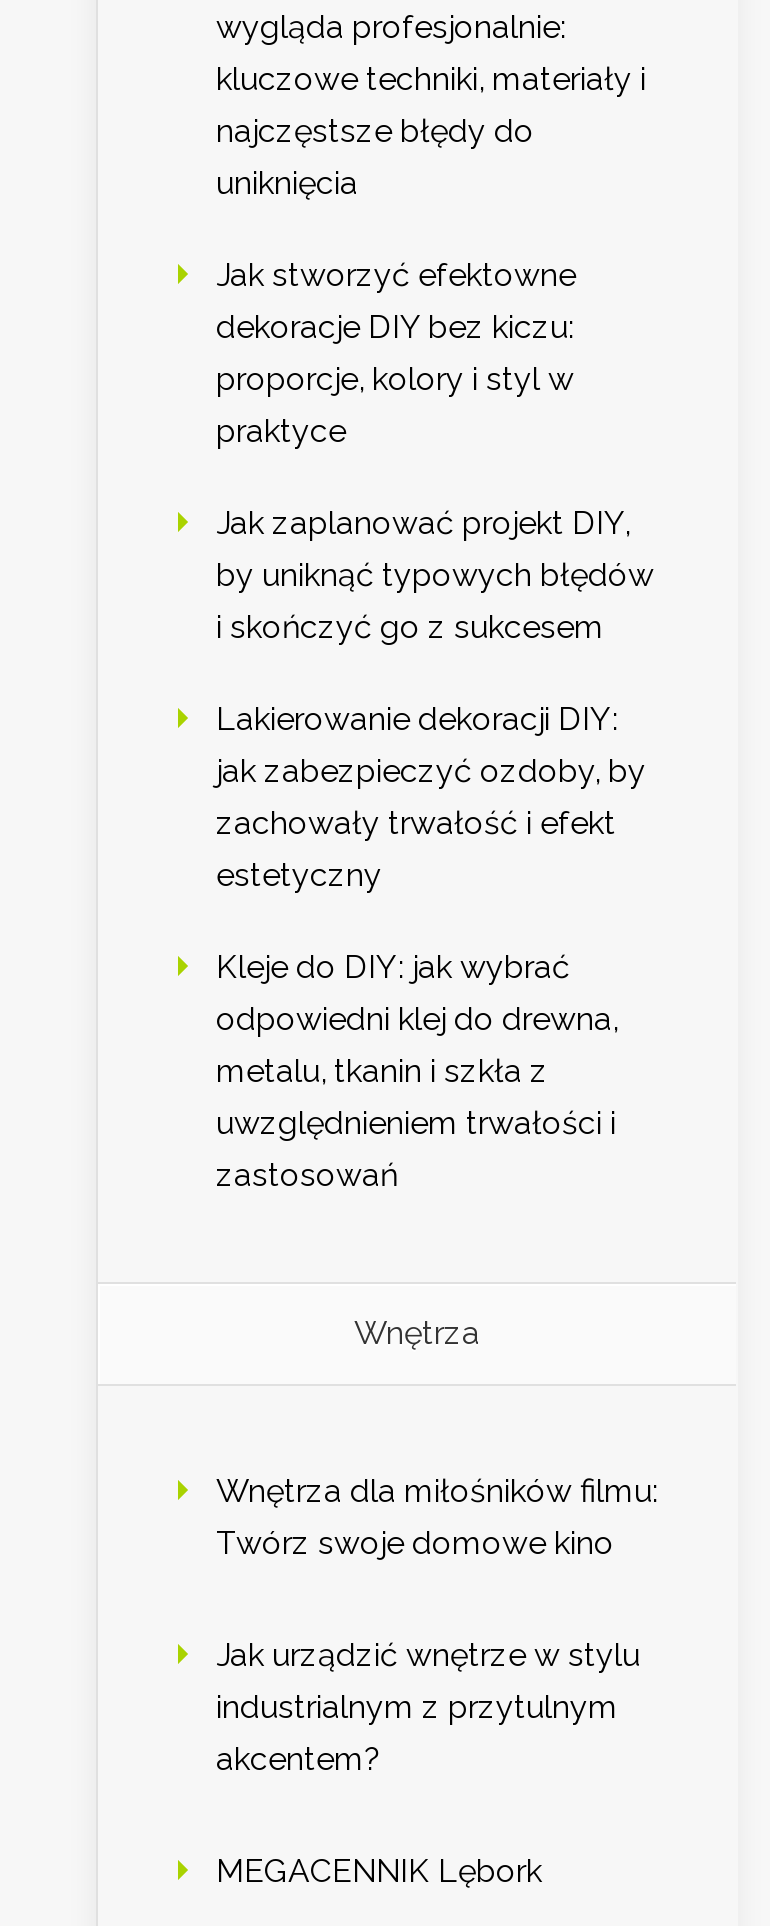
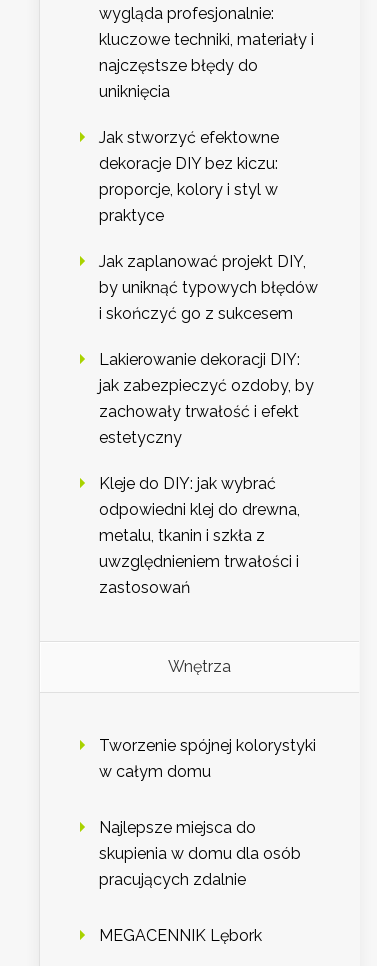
[216,1471,658,1561] Wnętrza dla miłośników filmu: | Twórz swoje domowe kino -> [99,736,316,781] Tworzenie spójnej kolorystyki | w całym domu
[216,1635,640,1777] Jak urządzić wnętrze w stylu | industrialnym z przytulnym | akcentem? -> [99,818,301,889] Najlepsze miejsca do | skupienia w domu dla osób | pracujących zdalnie

